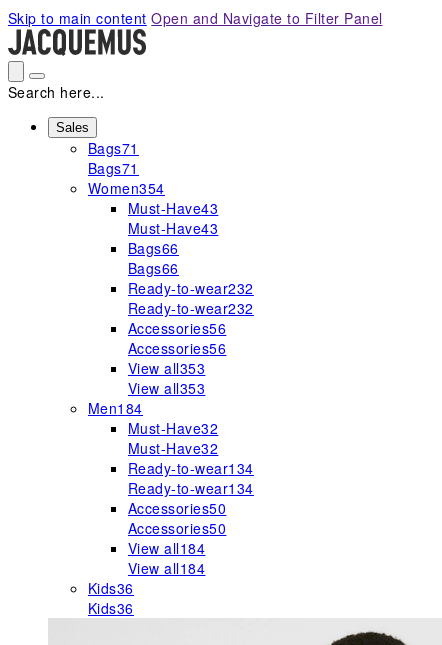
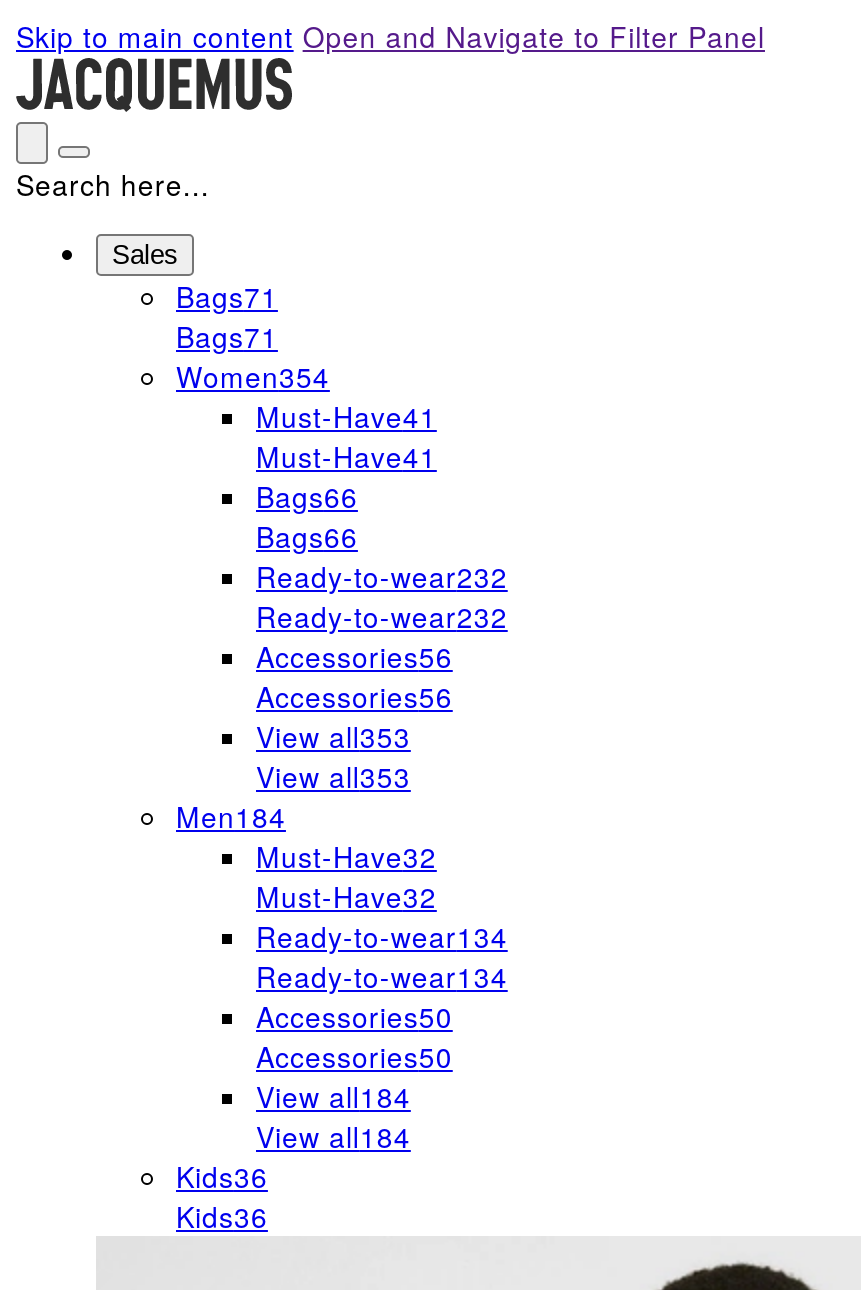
[128,198,218,218] Must-Have43 -> [256,396,437,436] Must-Have41
[128,218,218,238] Must-Have43 -> [256,436,437,476] Must-Have41

